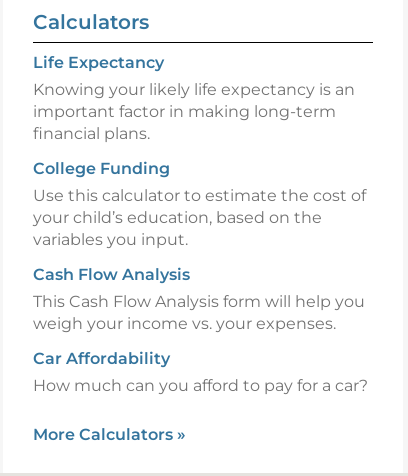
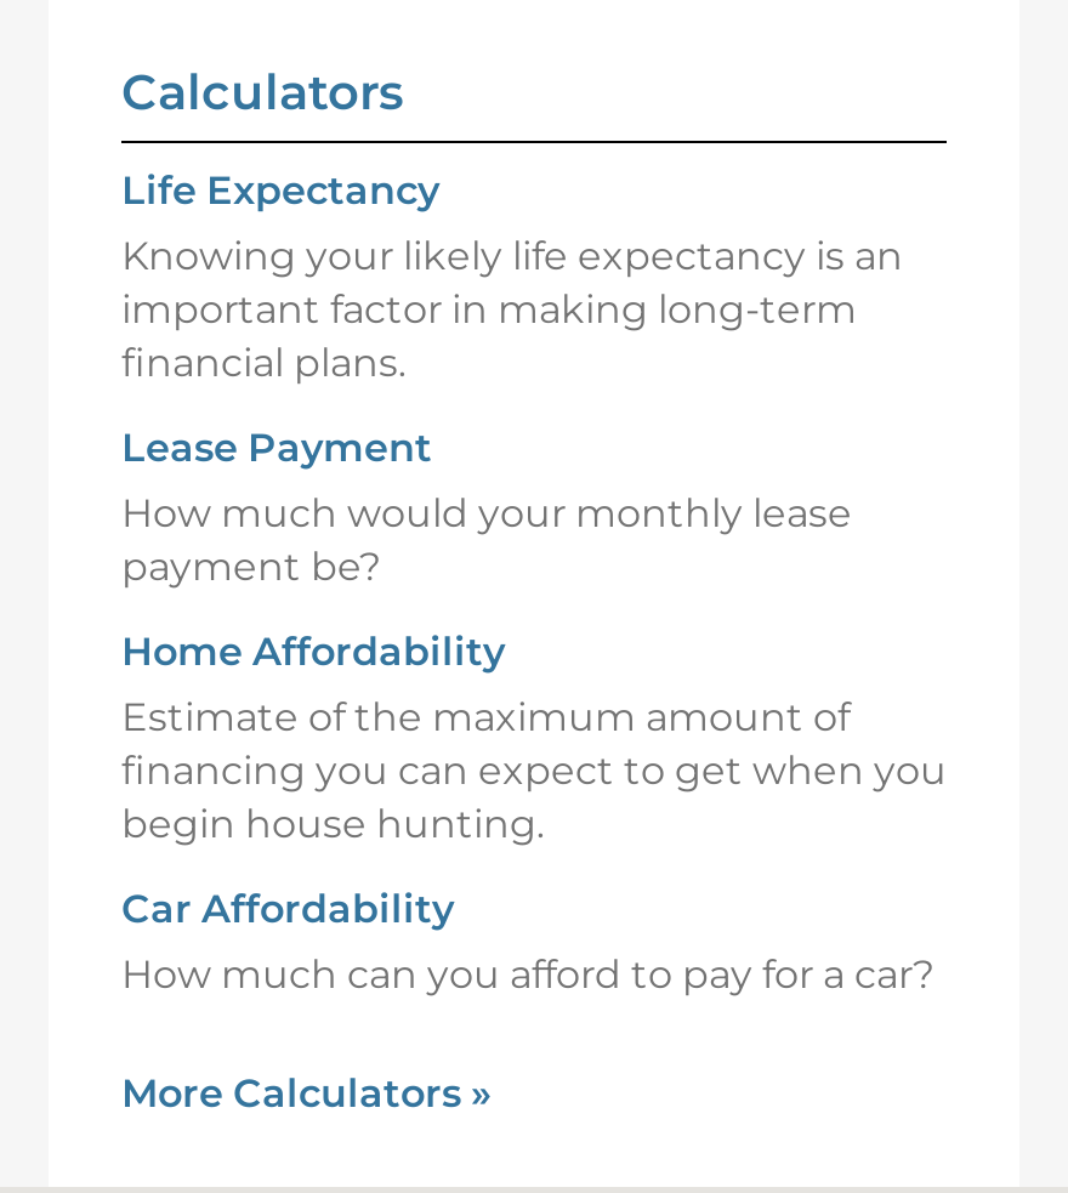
[33,159,366,249] College Funding | Use this calculator to estimate the cost of | your child’s education, based on the | variables you input. -> [121,424,852,589] Lease Payment | How much would your monthly lease | payment be?
[33,265,365,333] Cash Flow Analysis | This Cash Flow Analysis form will help you | weigh your income vs. your expenses. -> [121,628,947,846] Home Affordability | Estimate of the maximum amount of | financing you can expect to get when you | begin house hunting.

